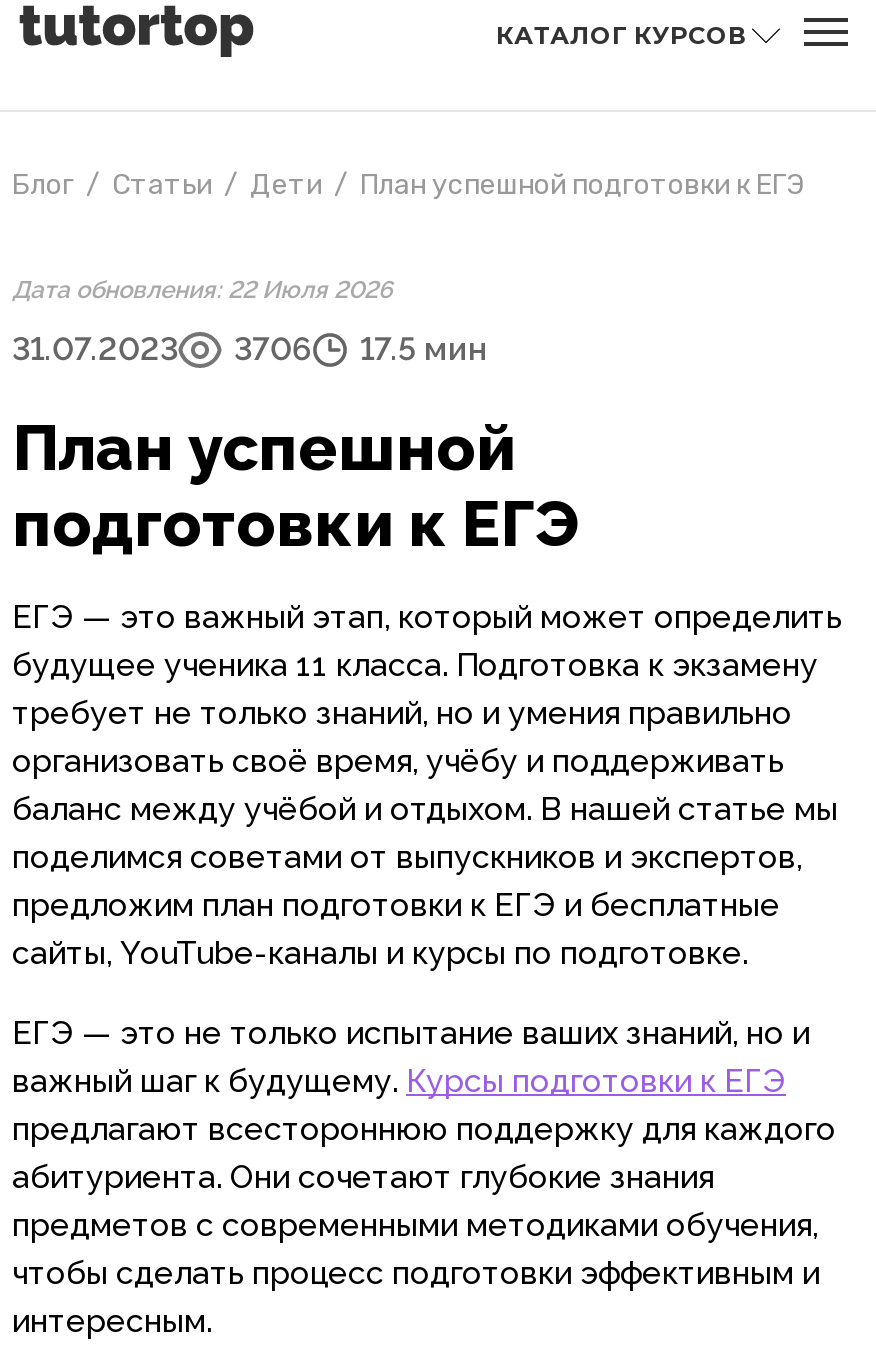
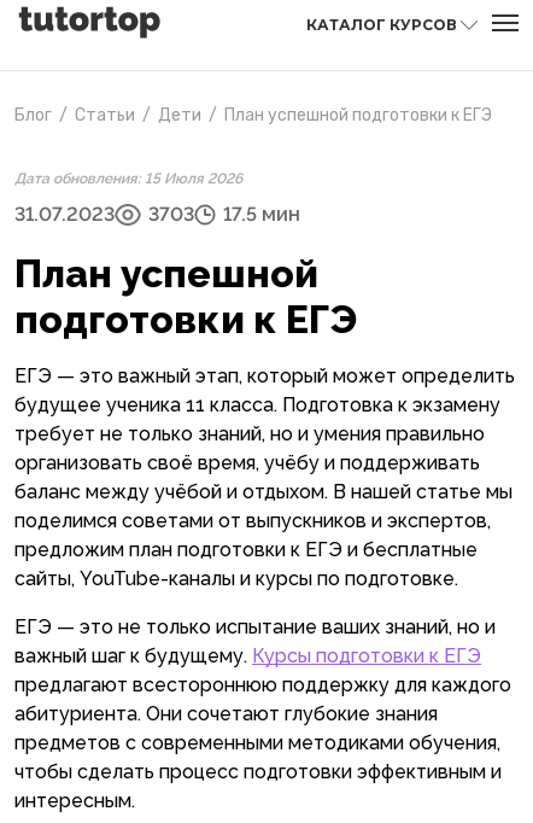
[12,276,392,304] Дата обновления: 22 Июля 2026 -> [14,170,242,187] Дата обновления: 15 Июля 2026
[12,330,488,368] 31.07.2023 3706 17.5 мин -> [14,203,300,226] 31.07.2023 3703 17.5 мин

